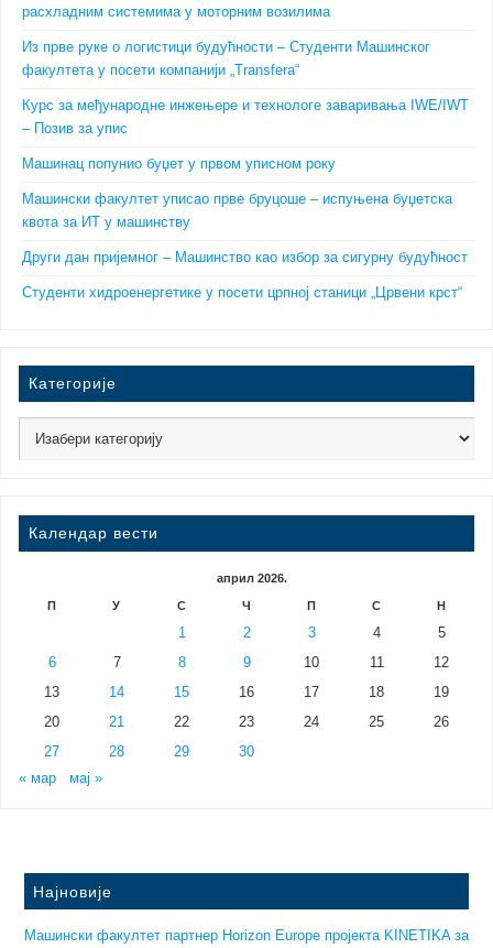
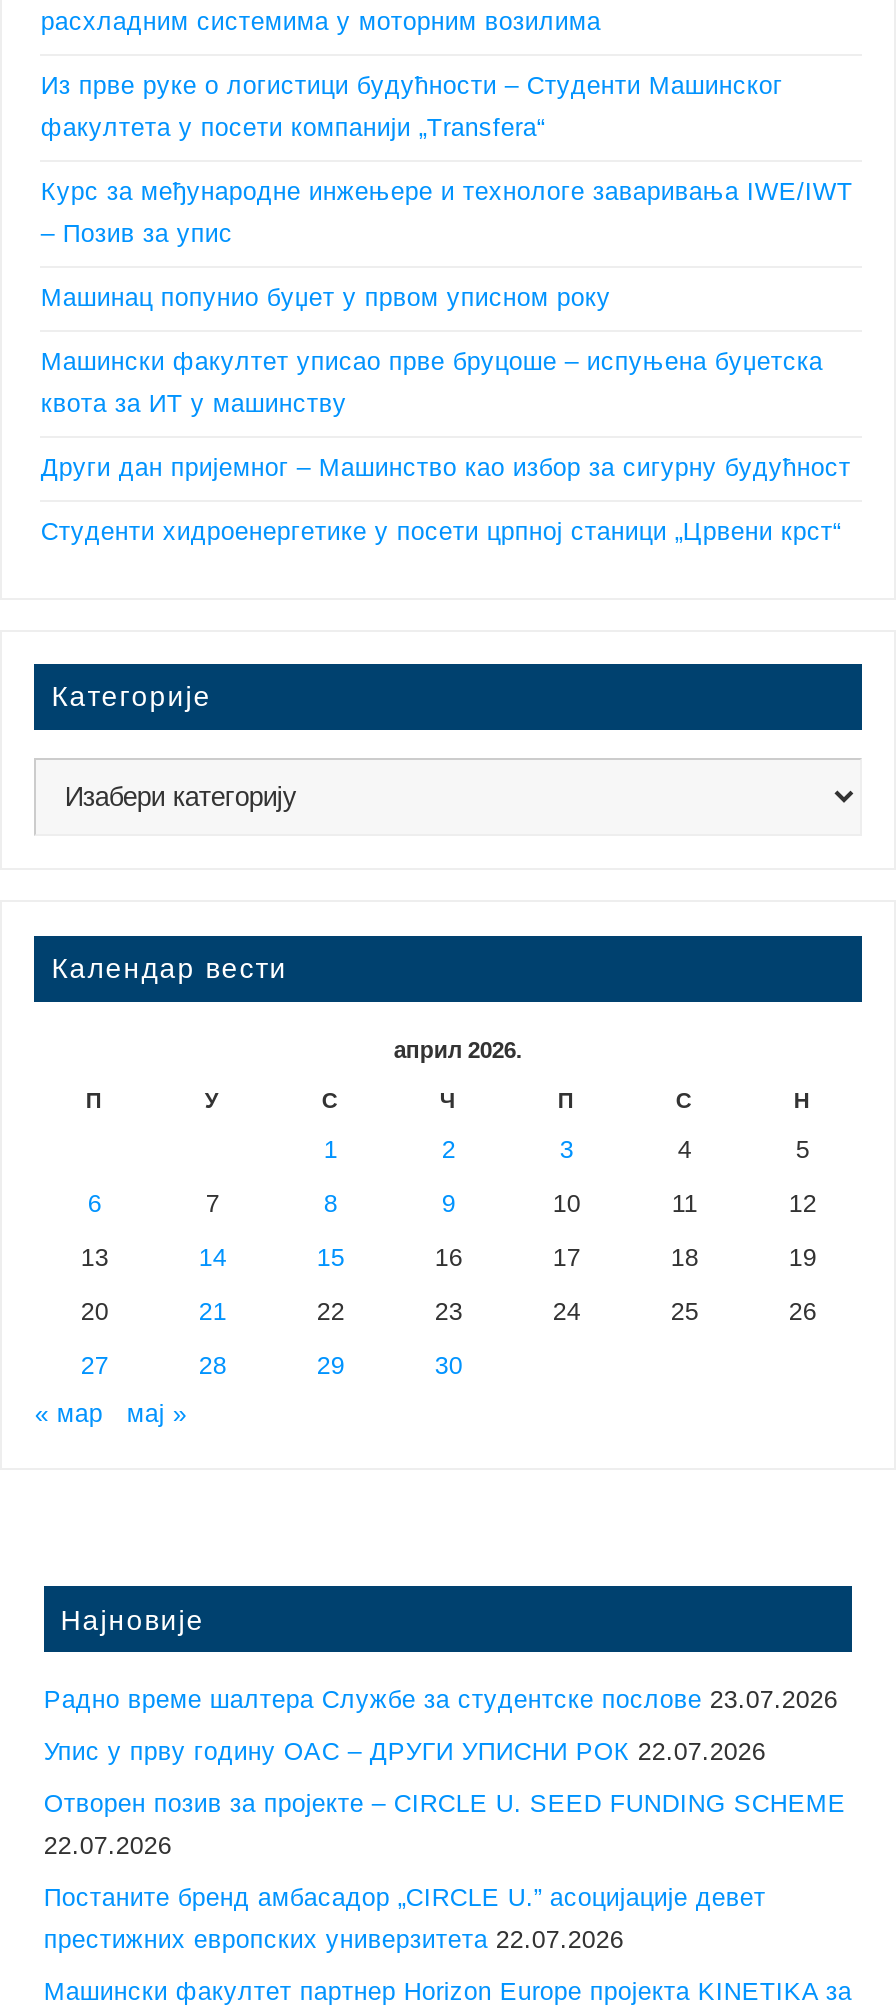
none -> [44,1686,846,1954] Радно време шалтера Службе за студентске послове 23.07.2026 | Упис у прву годину ОАС – ДРУГИ УПИСНИ РОК 22.07.2026 | Отворен позив за пројекте – CIRCLE U. SEED FUNDING SCHEME | 22.07.2026 | Постаните бренд амбасадор „CIRCLE U.” асоцијације девет | престижних европских универзитета 22.07.2026

